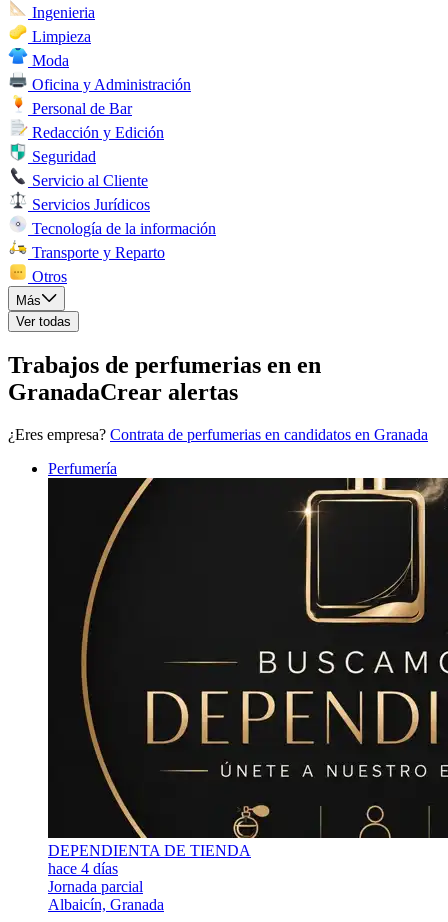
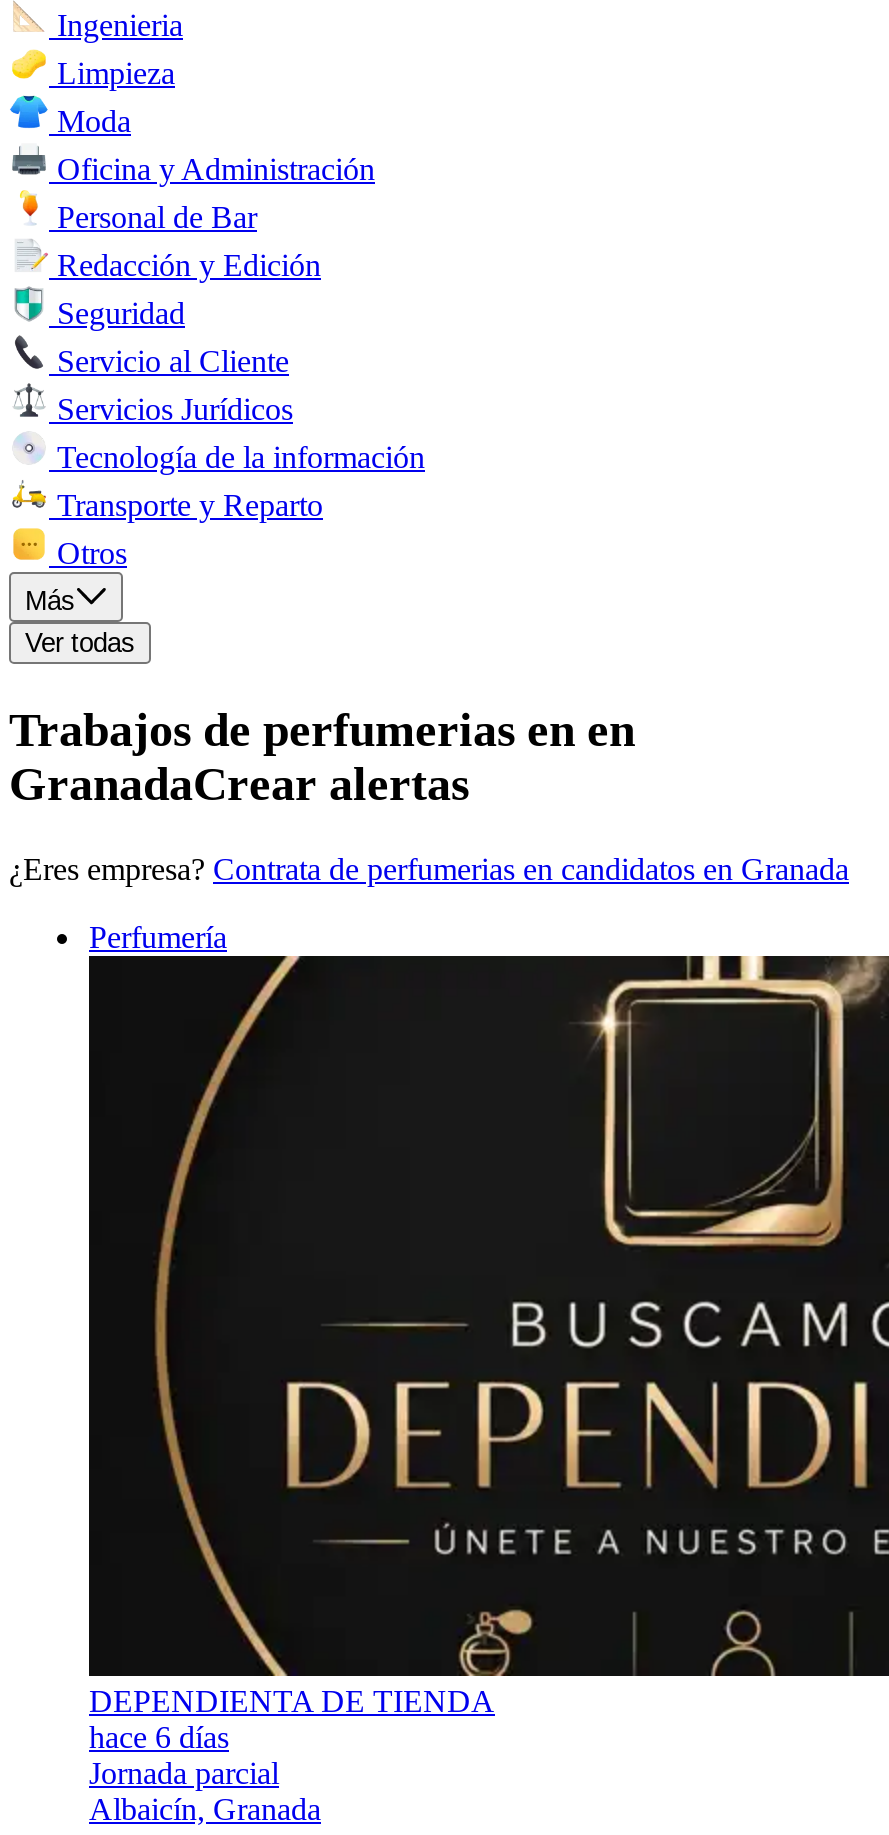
[48,860,118,877] hace 4 días -> [89,1720,229,1754] hace 6 días

